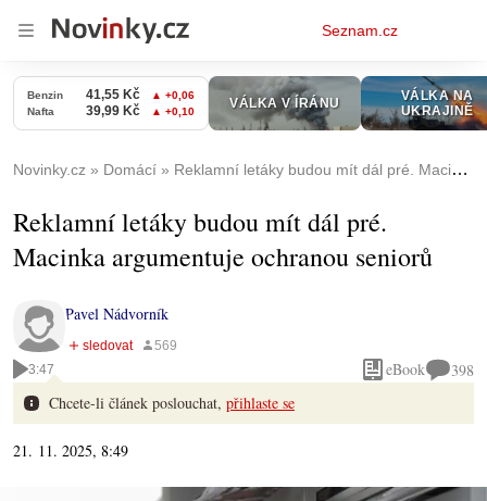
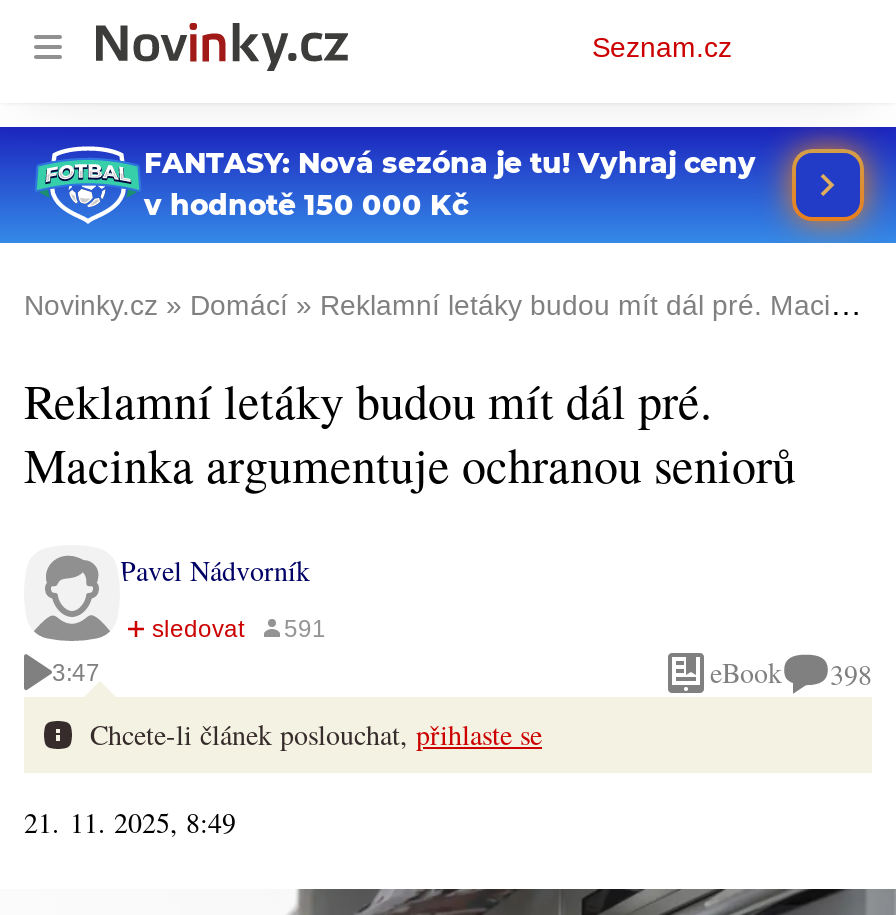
[3,74,484,136] [image] -> [6,125,890,245] [image]

